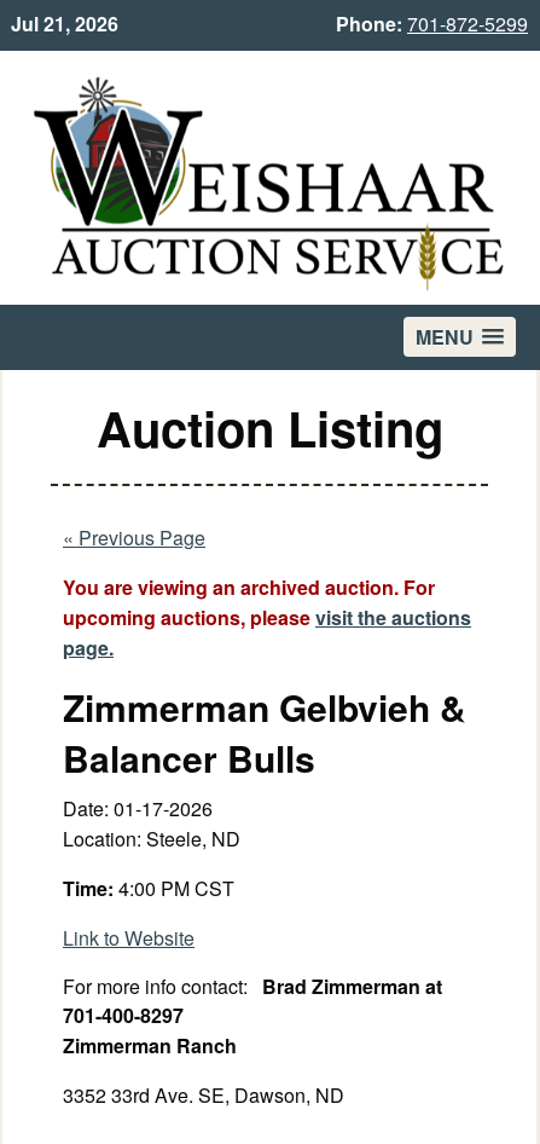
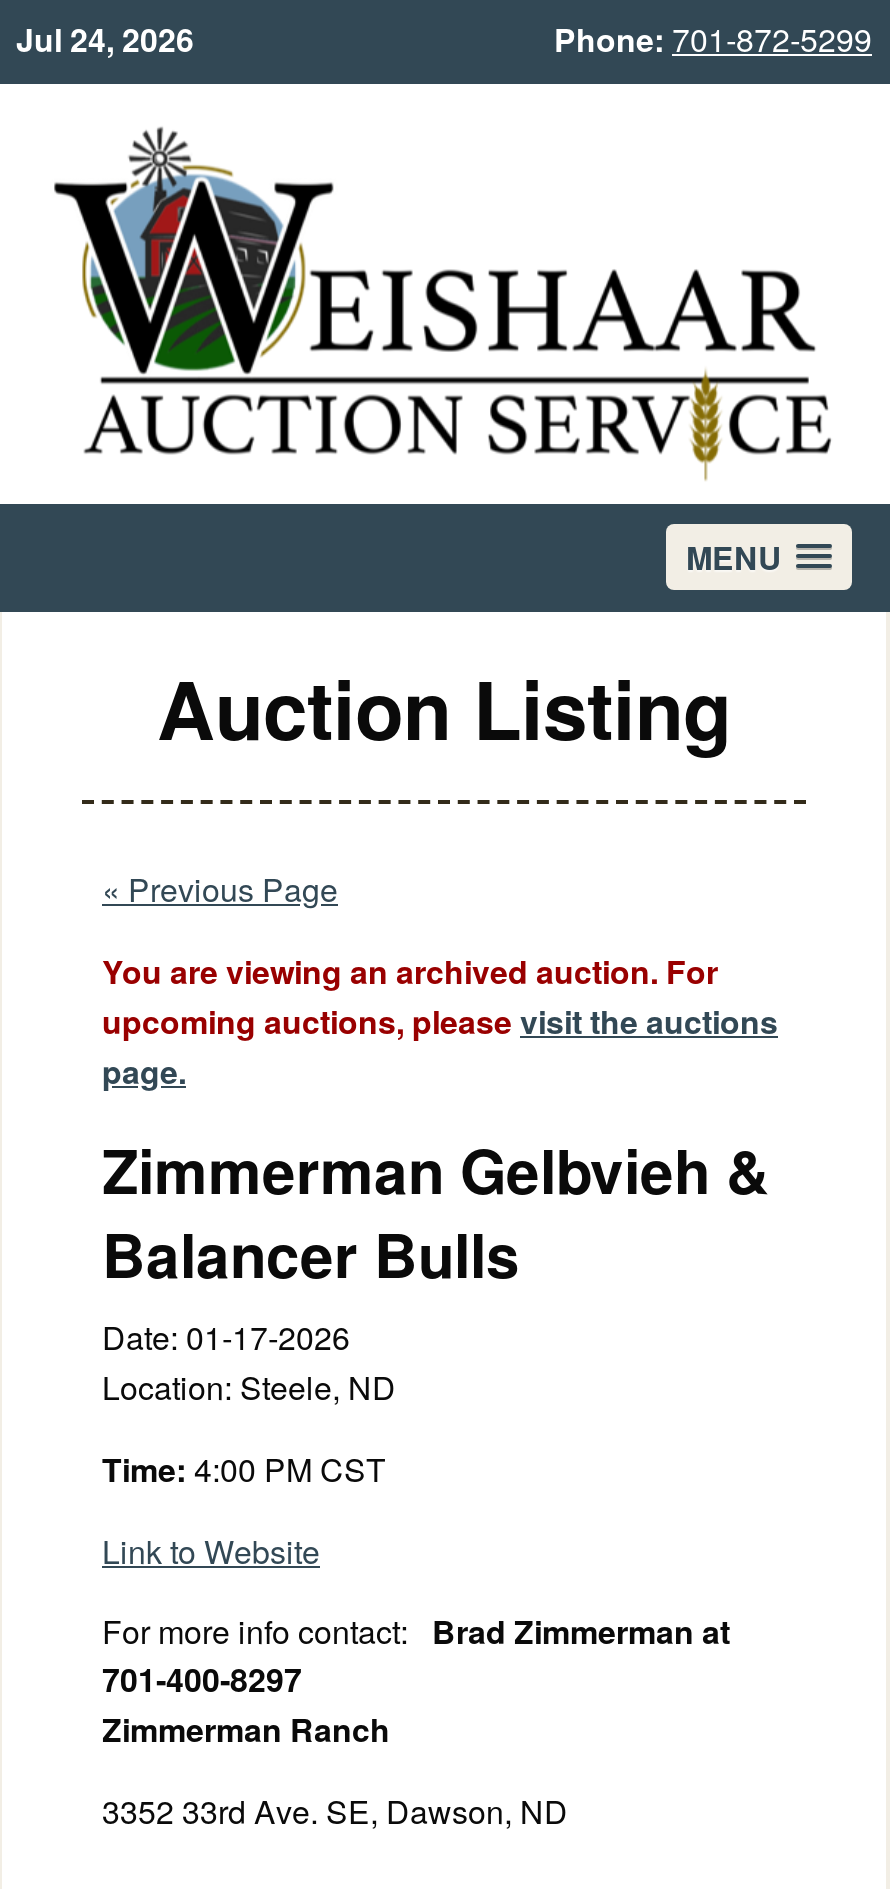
[11,10,118,37] Jul 21, 2026 -> [16,16,194,62] Jul 24, 2026

